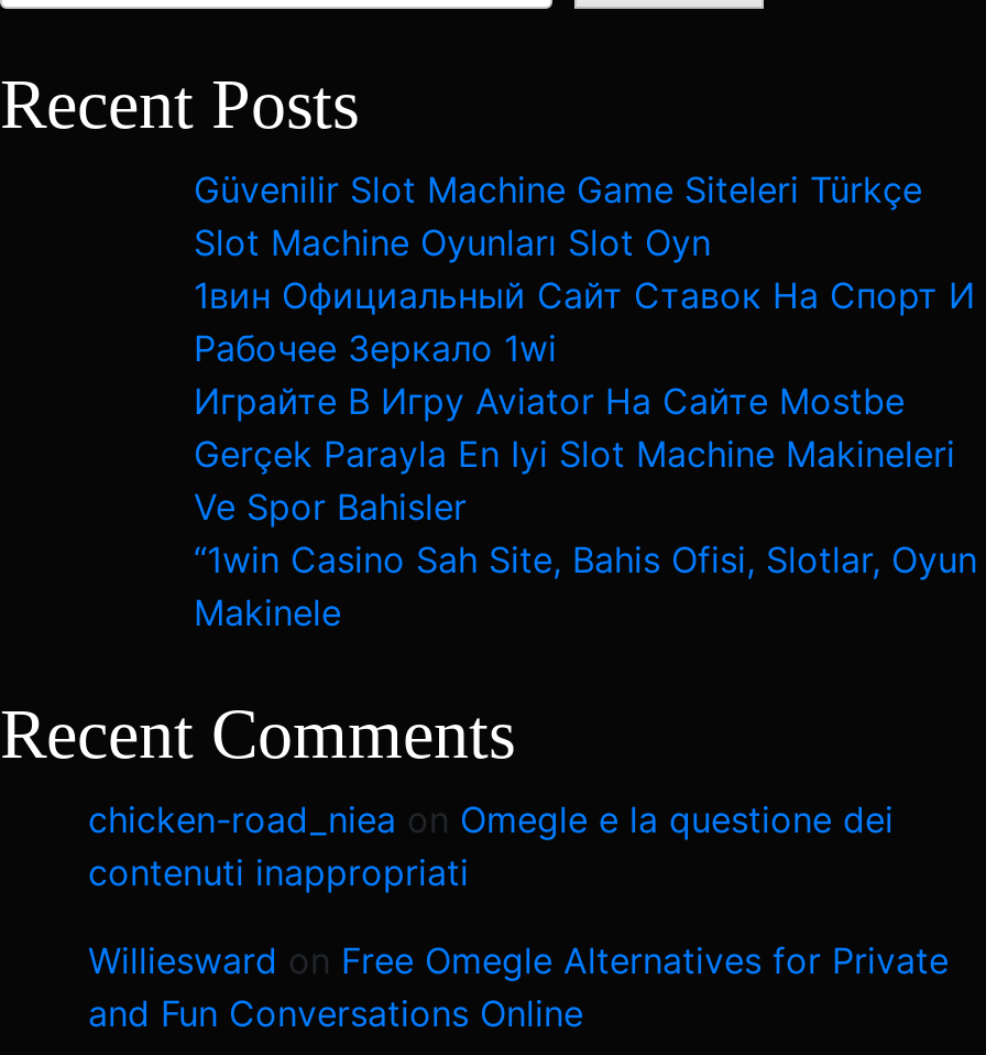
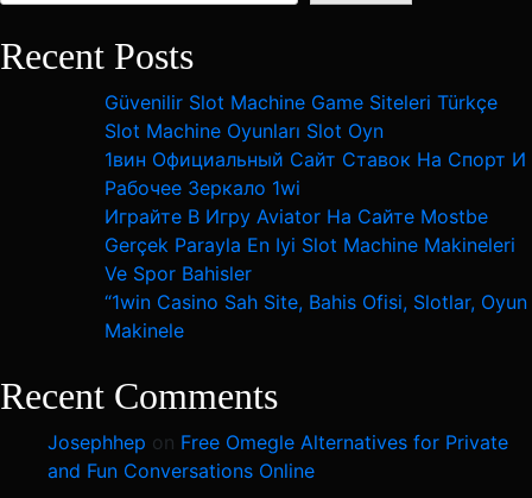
[88,797,949,982] chicken-road_niea on Omegle e la questione dei | contenuti inappropriati | Williesward on Free Omegle Alternatives for Private -> [47,430,508,454] Josephhep on Free Omegle Alternatives for Private

